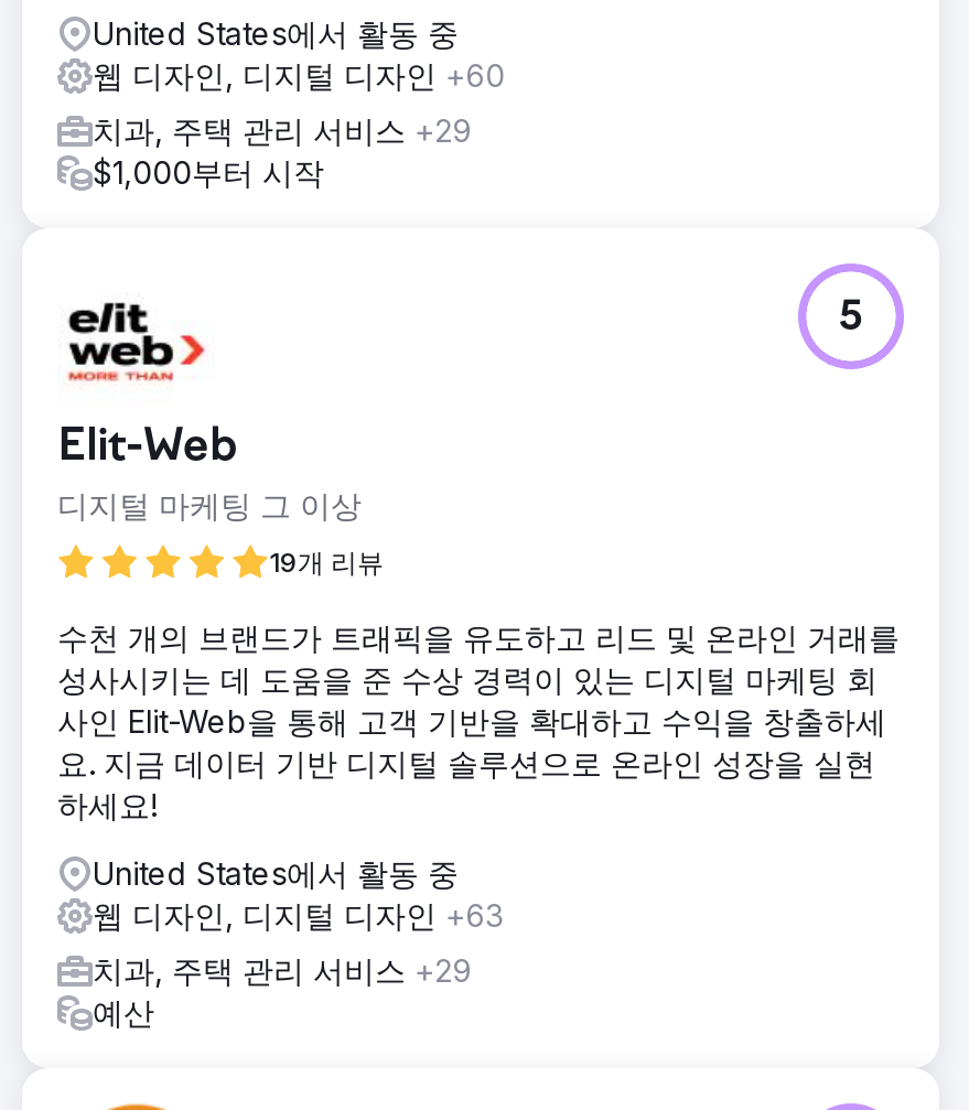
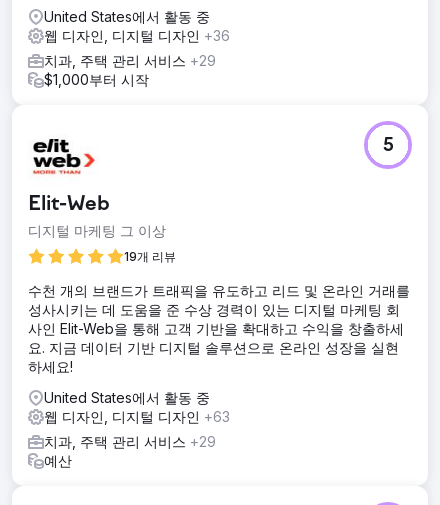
[93,55,505,93] 웹 디자인, 디지털 디자인 +60 -> [44,27,230,44] 웹 디자인, 디지털 디자인 +36

